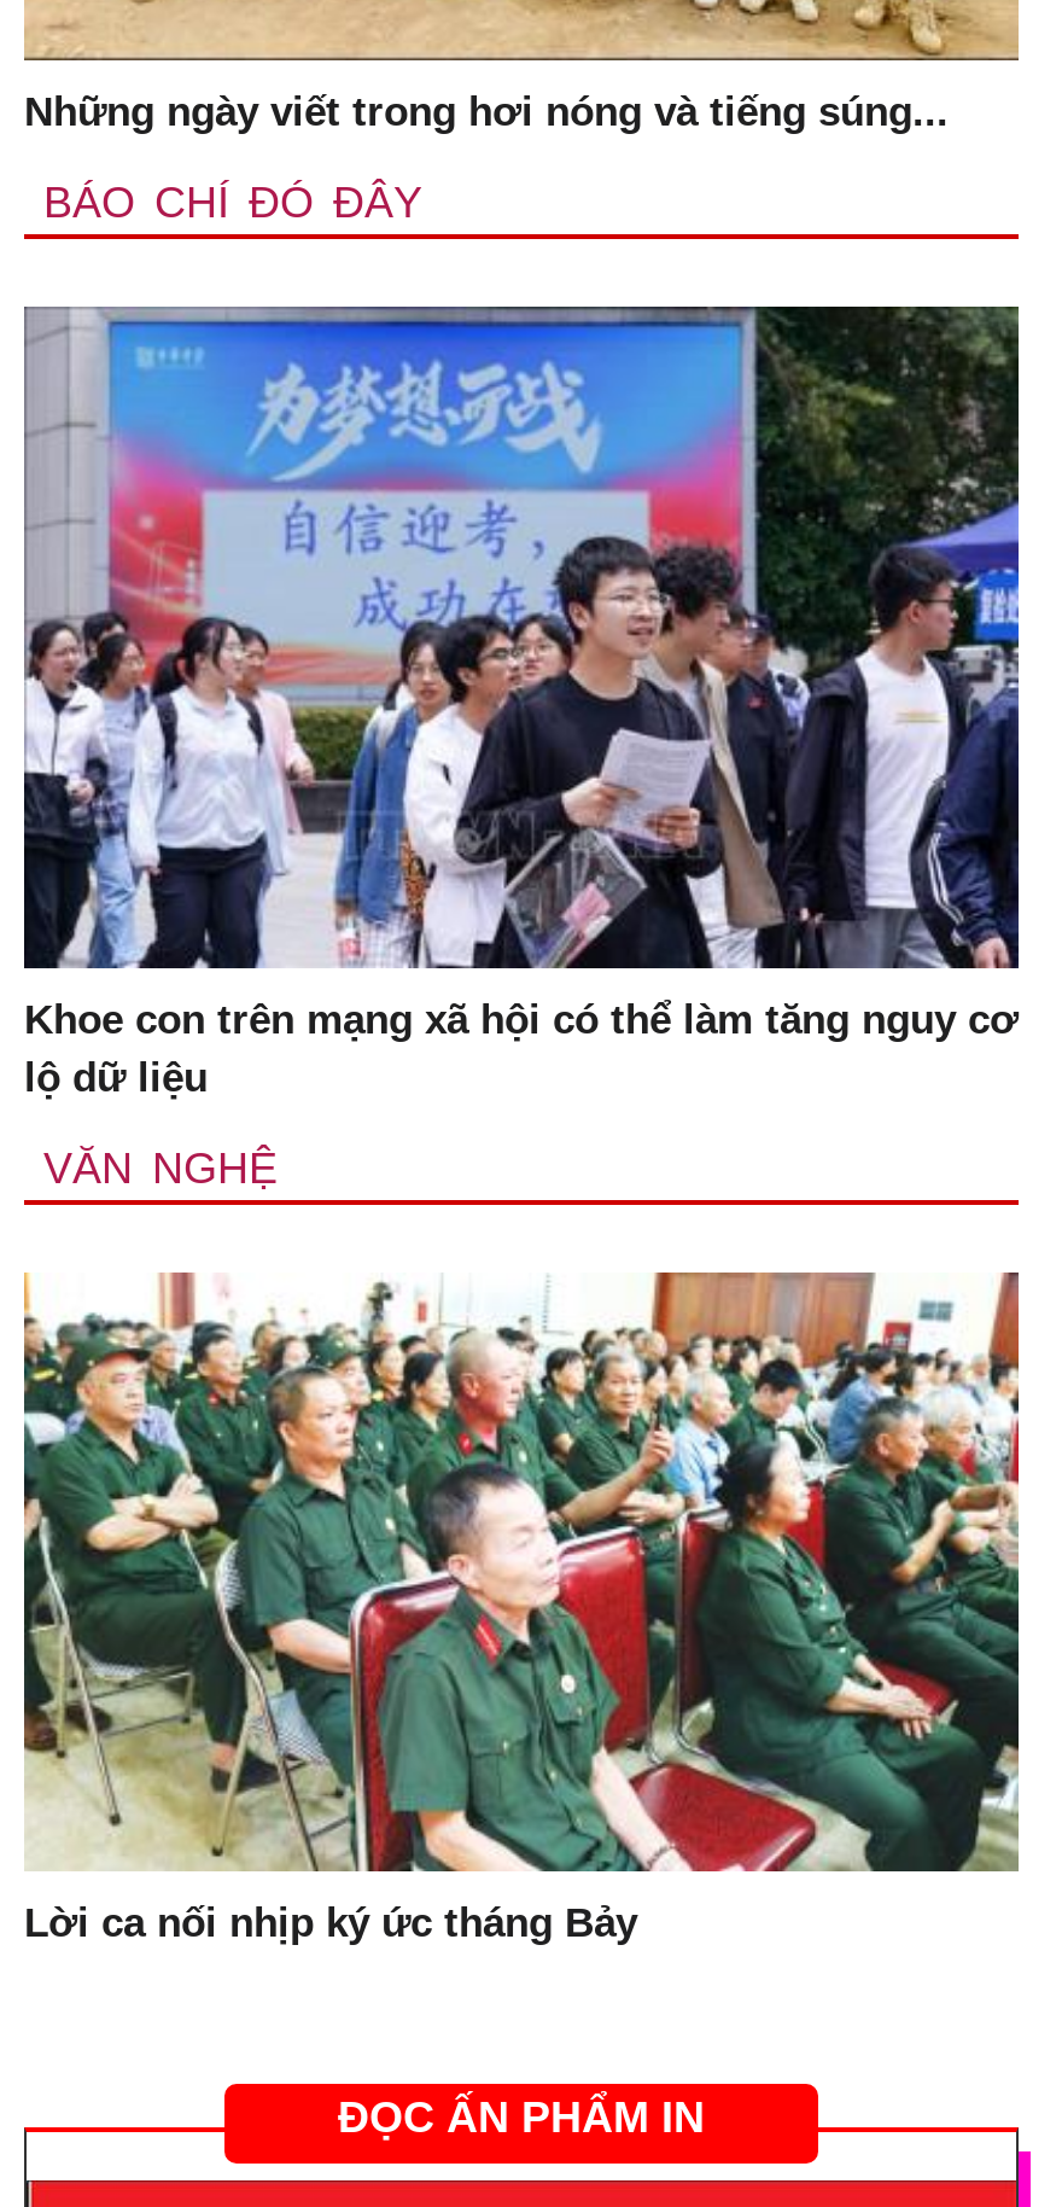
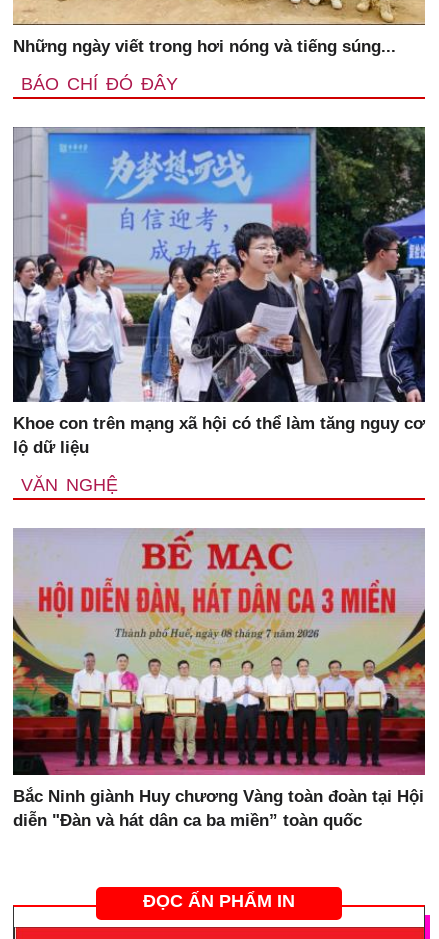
[22,1270,1021,1946] [image] | Lời ca nối nhịp ký ức tháng Bảy -> [12,528,426,830] [image] | Bắc Ninh giành Huy chương Vàng toàn đoàn tại Hội | diễn "Đàn và hát dân ca ba miền” toàn quốc

